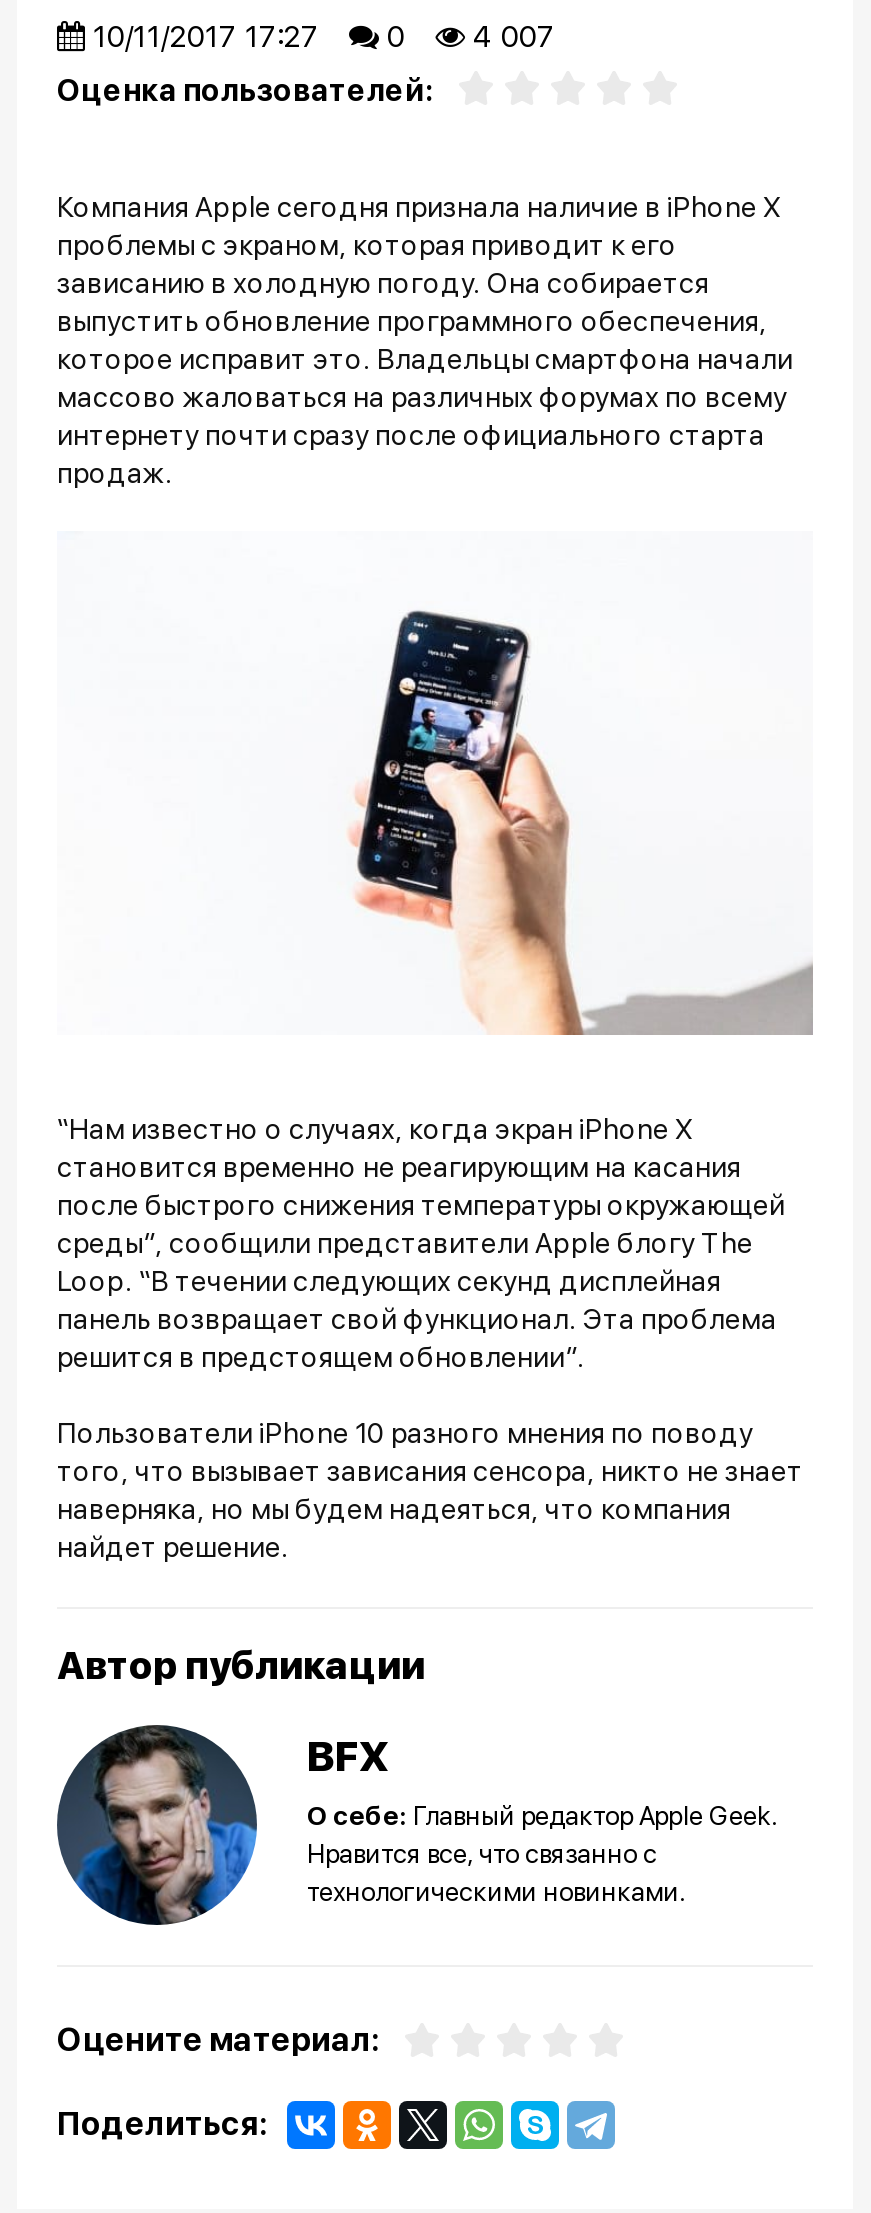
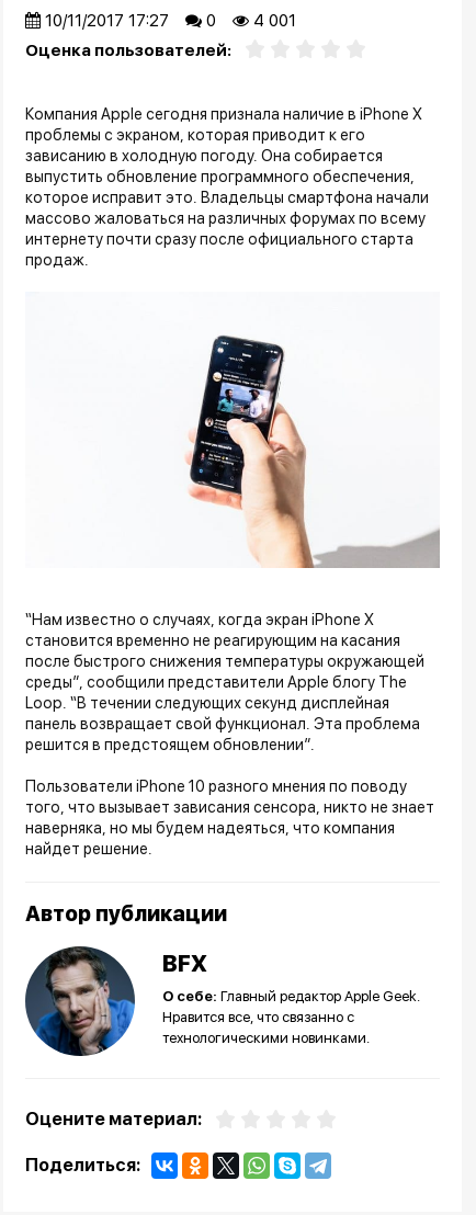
[85,19,555,55] 10/11/2017 17:27 0 4 007 -> [41,11,296,31] 10/11/2017 17:27 0 4 001

